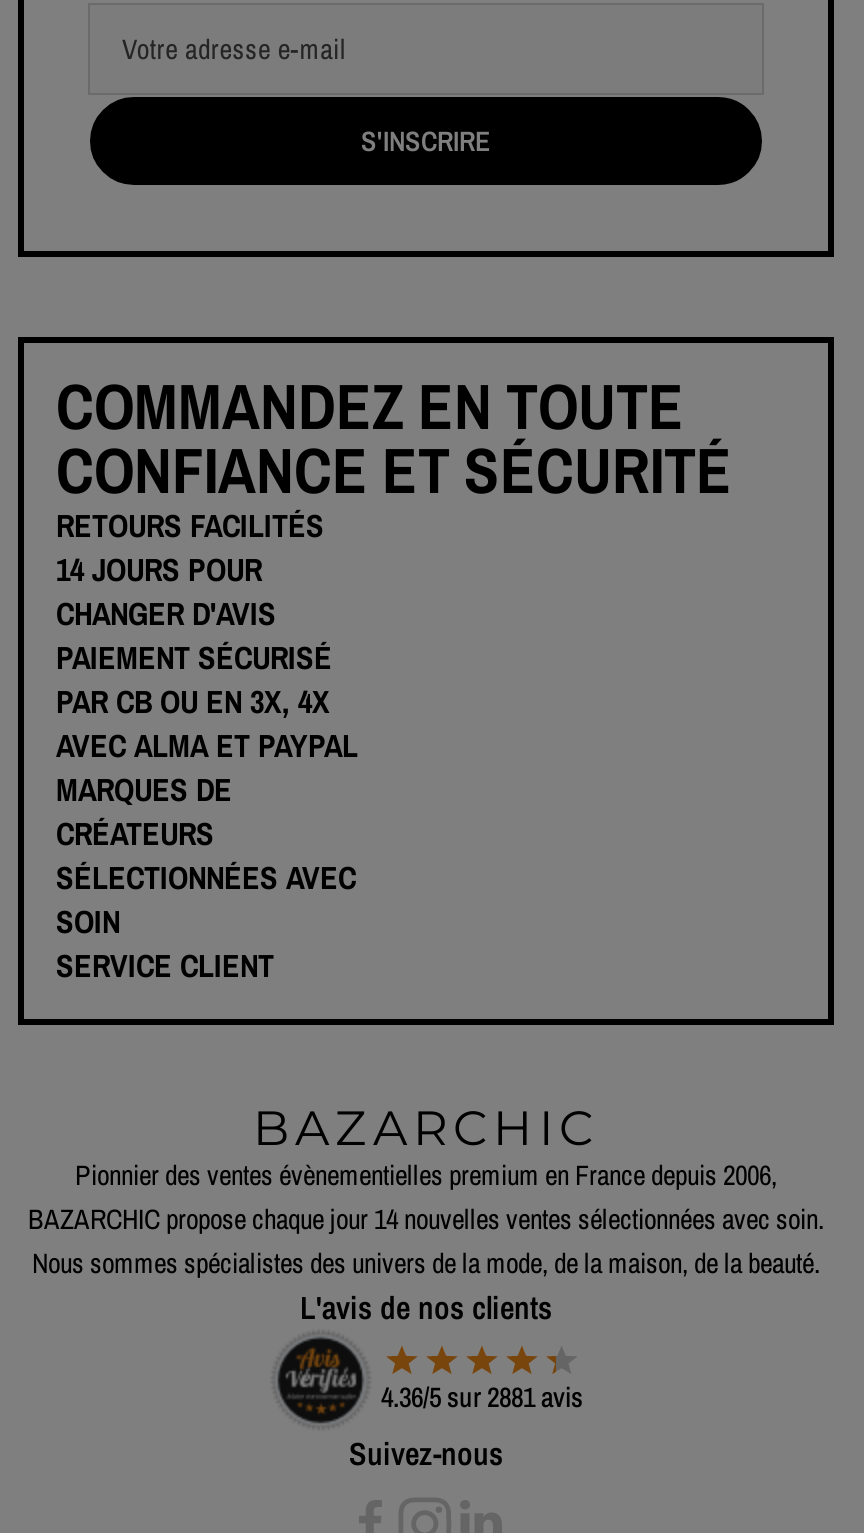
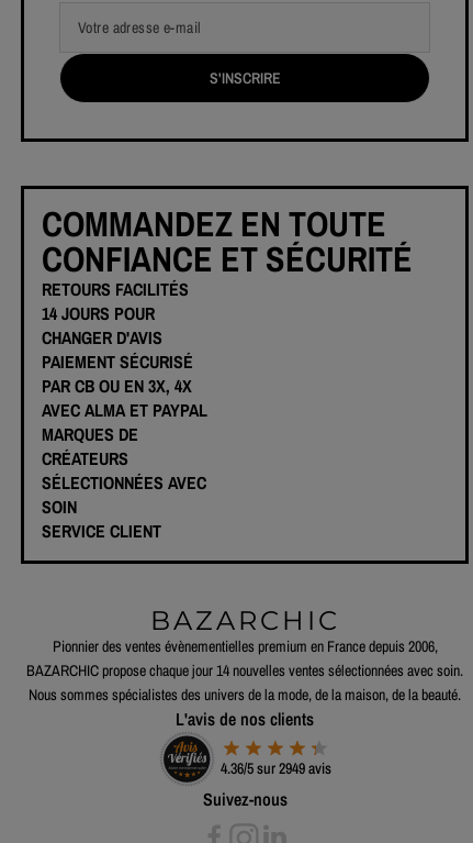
[381,1379,583,1415] 4.36/5 sur 2881 avis -> [220,758,331,778] 4.36/5 sur 2949 avis

